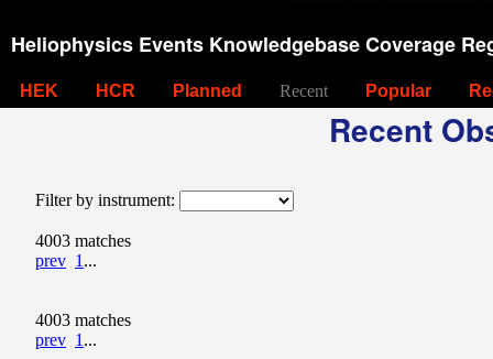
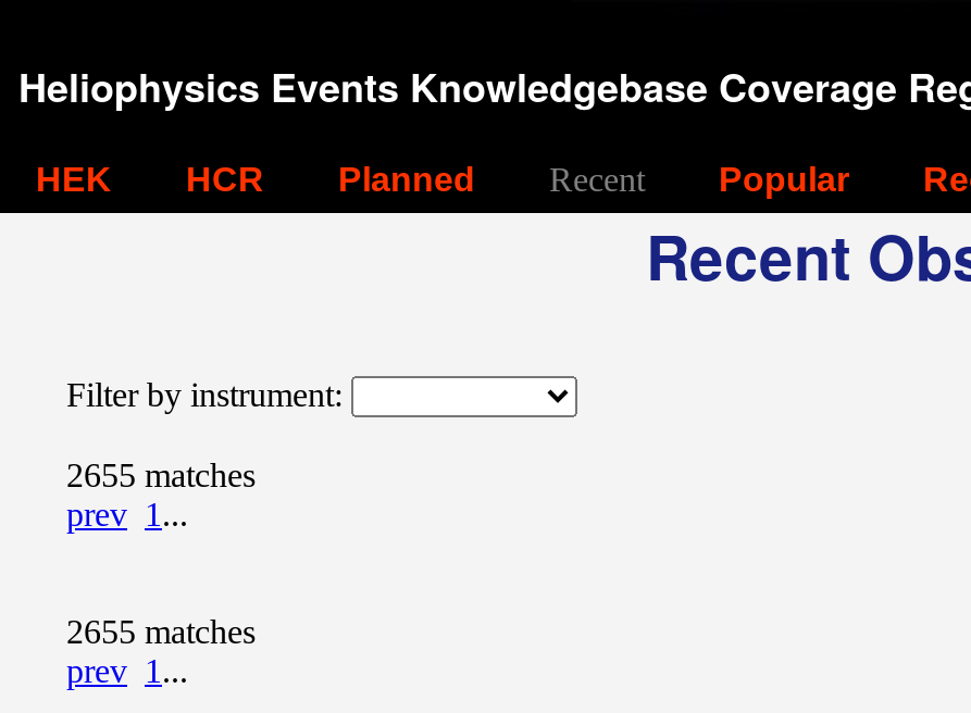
[35,231,131,250] 4003 matches -> [66,456,256,493] 2655 matches
[35,311,131,329] 4003 matches -> [66,613,256,650] 2655 matches

